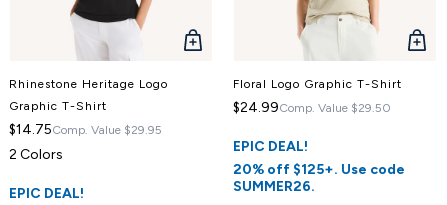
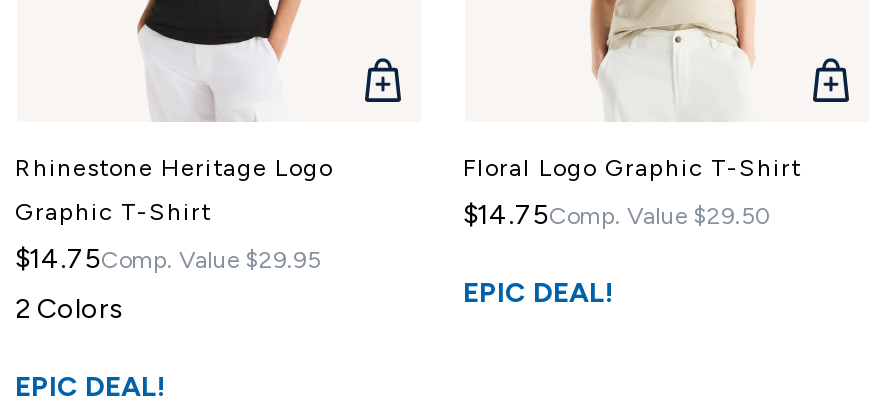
[233,99,391,116] $24.99Comp. Value $29.50 -> [463,198,773,232] $14.75Comp. Value $29.50
[233,161,405,195] 20% off $125+. Use code | SUMMER26. -> none

